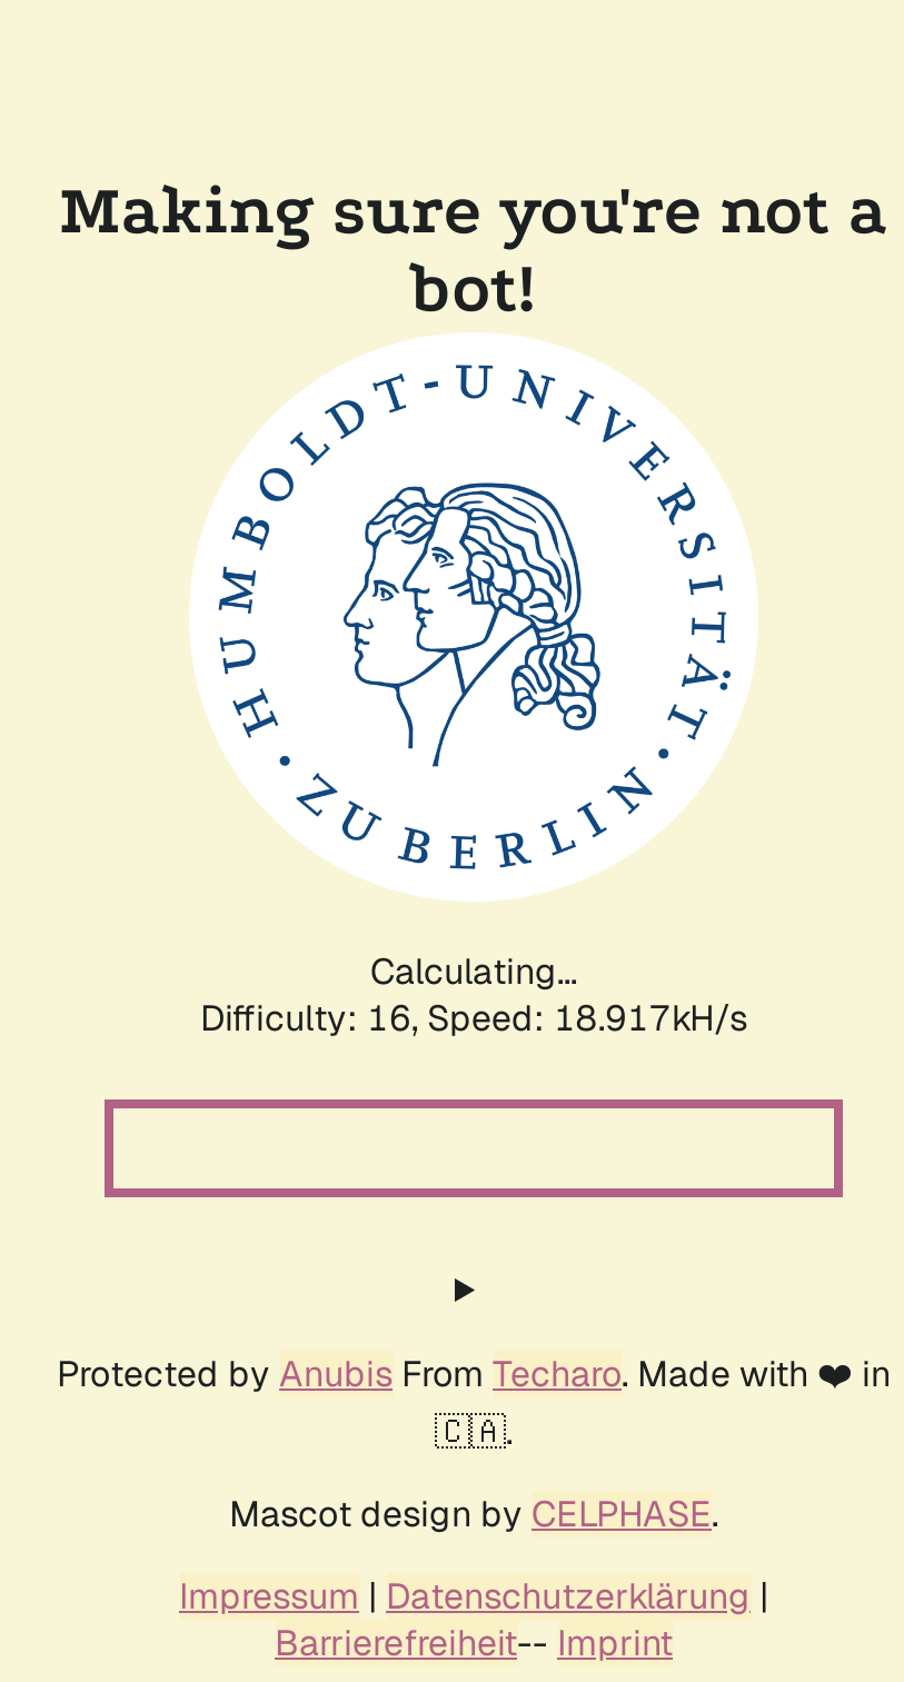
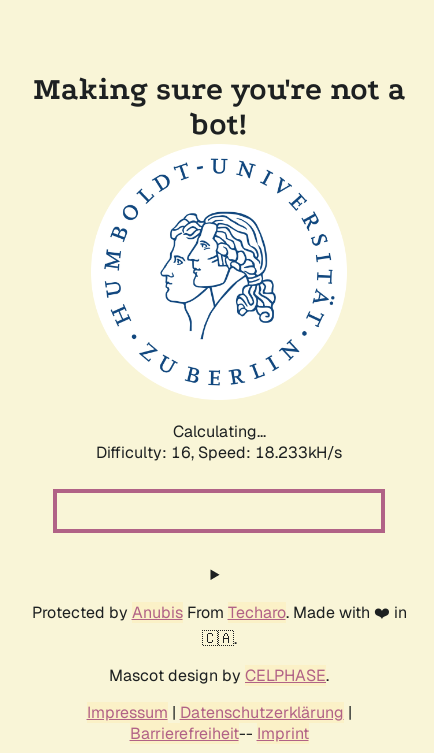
[200,995,747,1042] Difficulty: 16, Speed: 18.917kH/s -> [96,442,342,463] Difficulty: 16, Speed: 18.233kH/s

